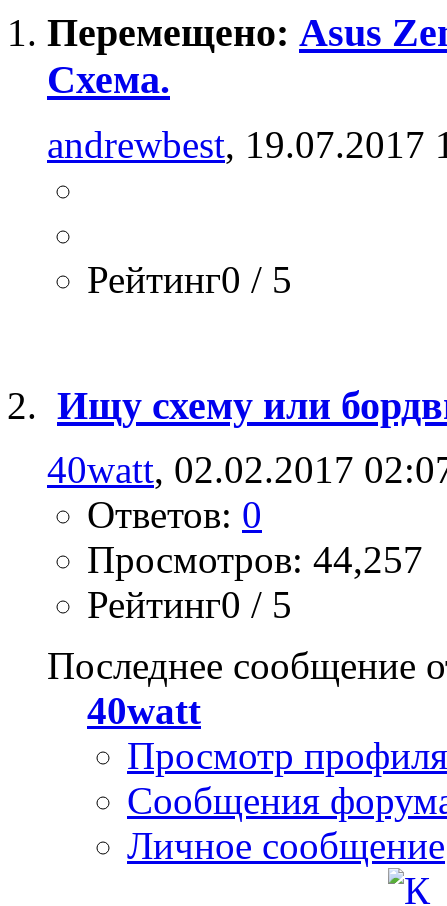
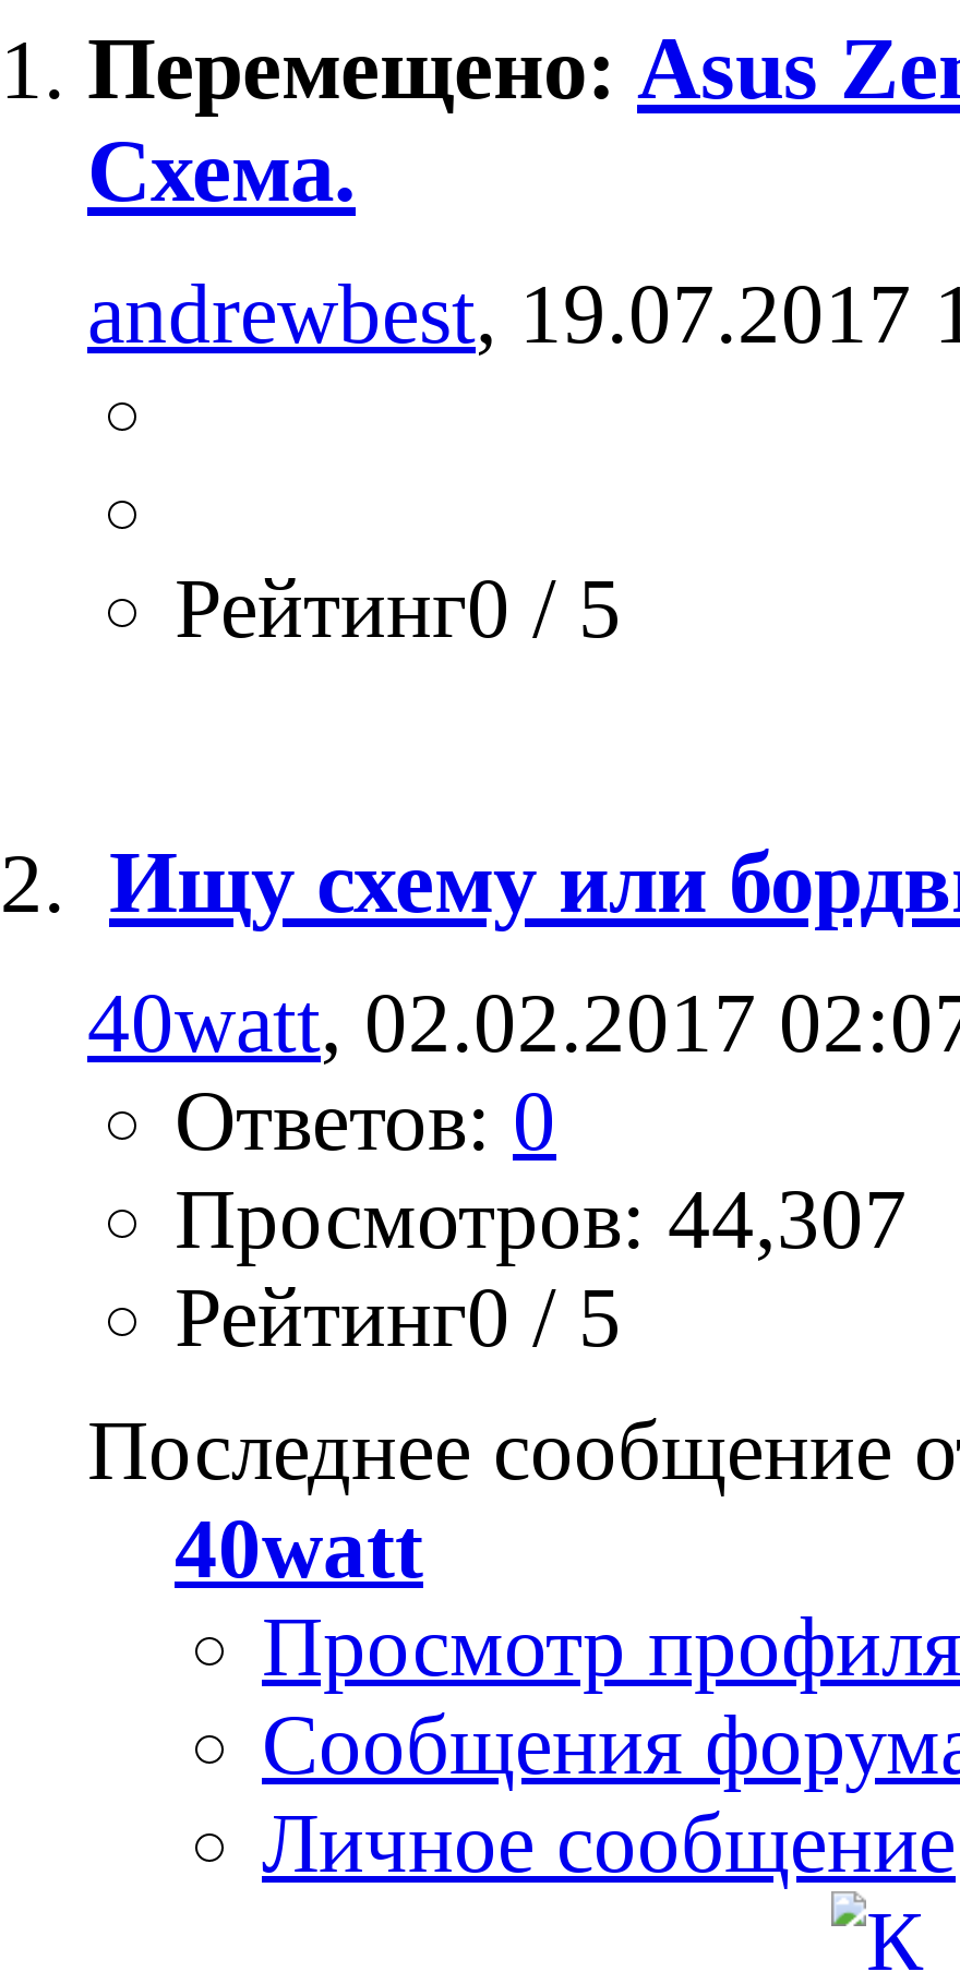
[87,538,423,581] Просмотров: 44,257 -> [175,1172,908,1266] Просмотров: 44,307

